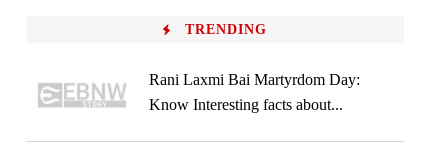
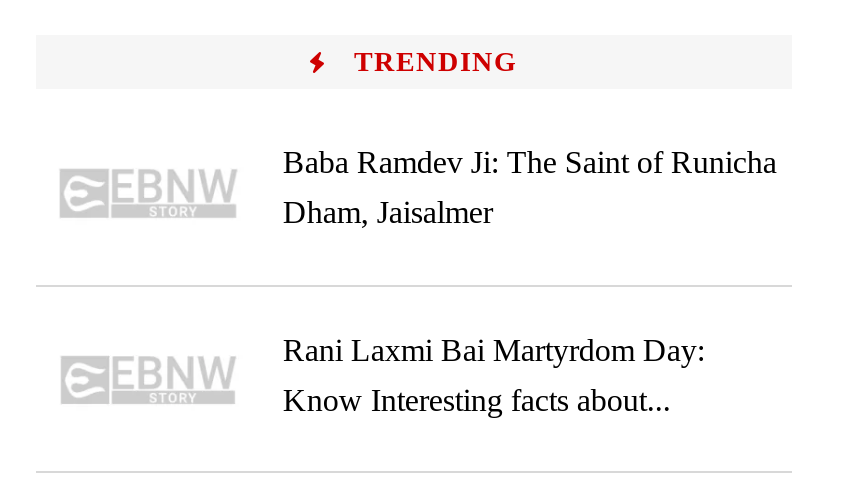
none -> [283,146,777,230] Baba Ramdev Ji: The Saint of Runicha | Dham, Jaisalmer

